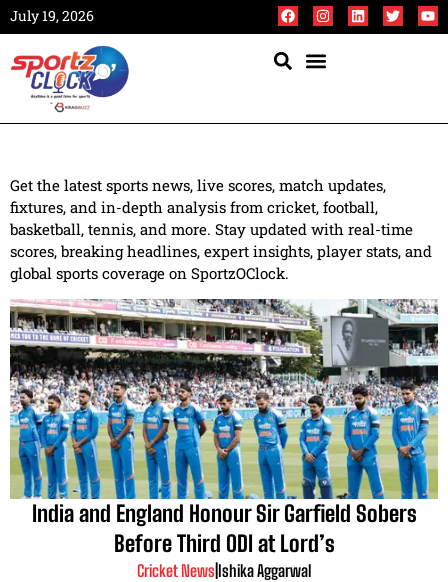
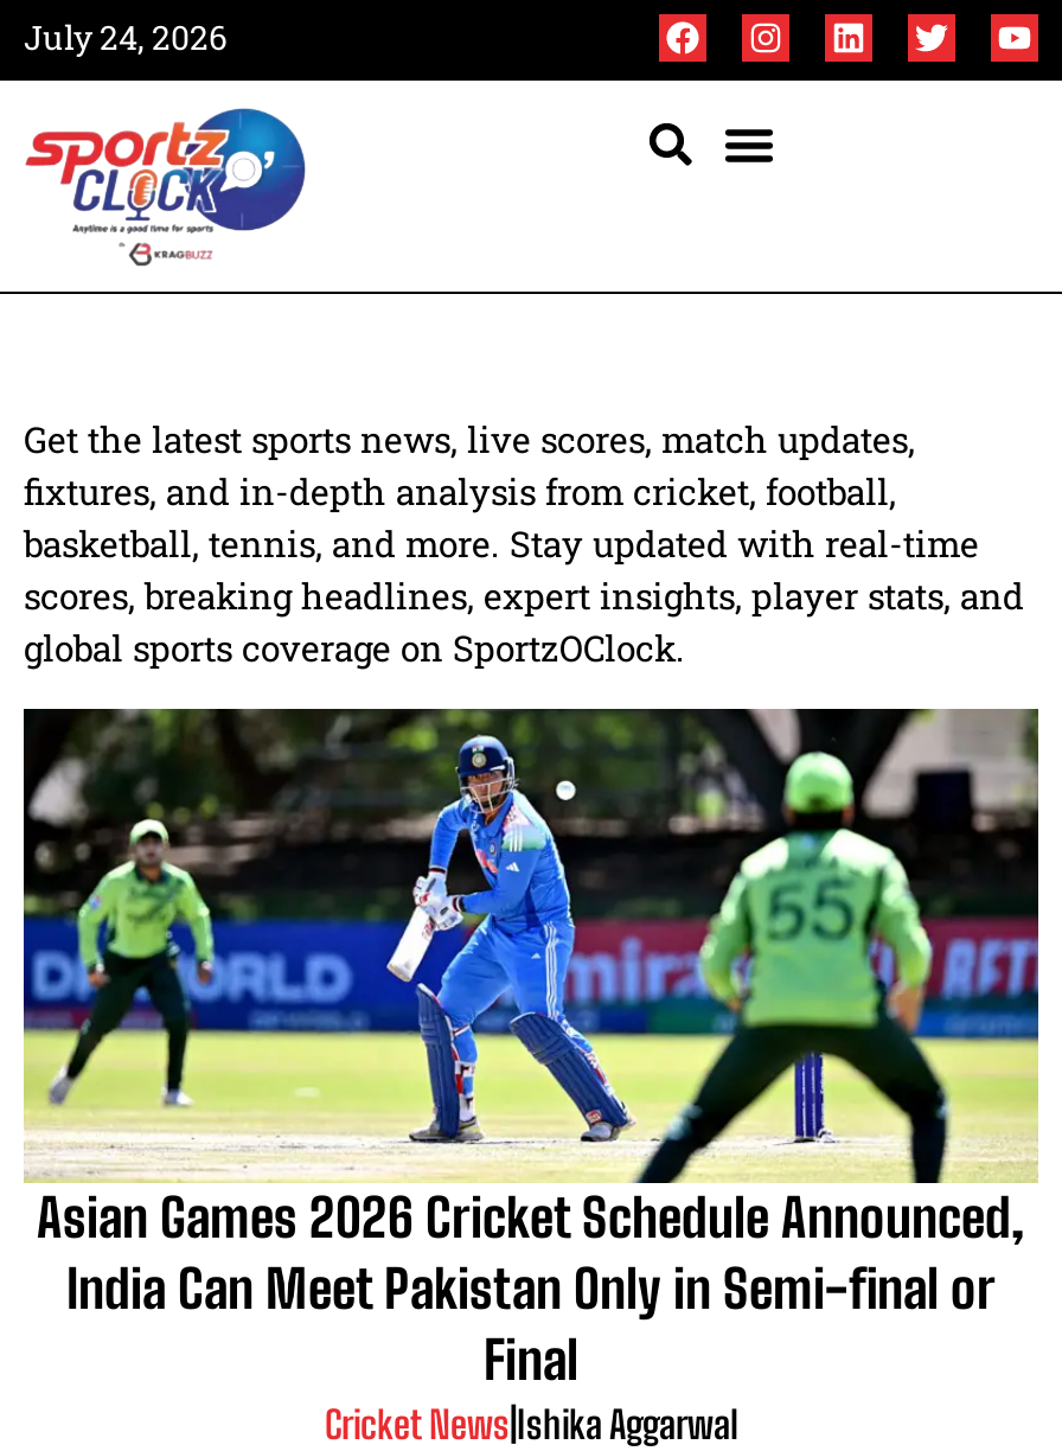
[10,6,94,25] July 19, 2026 -> [24,14,228,59] July 24, 2026
[9,298,439,557] [image] | India and England Honour Sir Garfield Sobers | Before Third ODI at Lord’s -> [21,707,1041,1391] [image] | Asian Games 2026 Cricket Schedule Announced, | India Can Meet Pakistan Only in Semi-final or | Final

